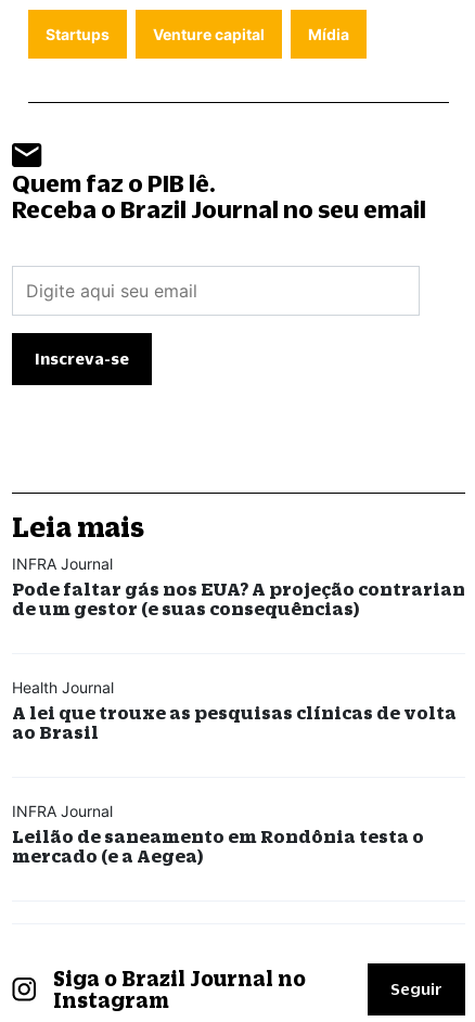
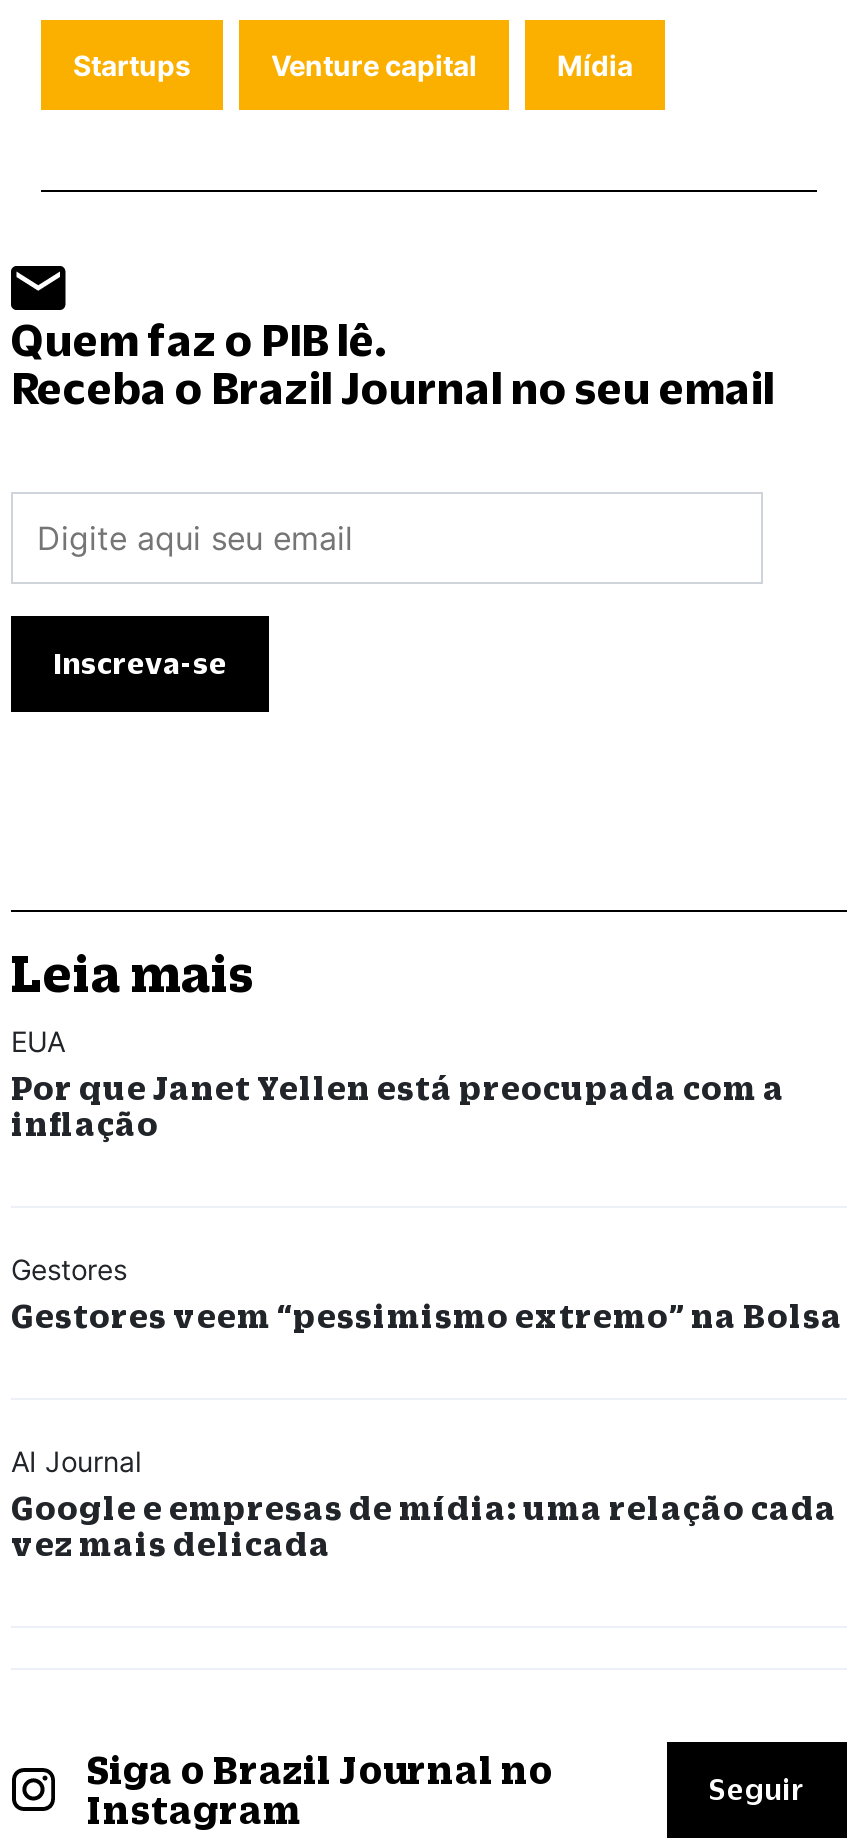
[12,554,465,618] INFRA Journal | Pode faltar gás nos EUA? A projeção contrarian | de um gestor (e suas consequências) -> [11,1024,785,1142] EUA | Por que Janet Yellen está preocupada com a | inflação
[12,678,457,742] Health Journal | A lei que trouxe as pesquisas clínicas de volta | ao Brasil -> [11,1252,843,1334] Gestores | Gestores veem “pessimismo extremo” na Bolsa
[12,802,424,866] INFRA Journal | Leilão de saneamento em Rondônia testa o | mercado (e a Aegea) -> [11,1444,837,1562] AI Journal | Google e empresas de mídia: uma relação cada | vez mais delicada

